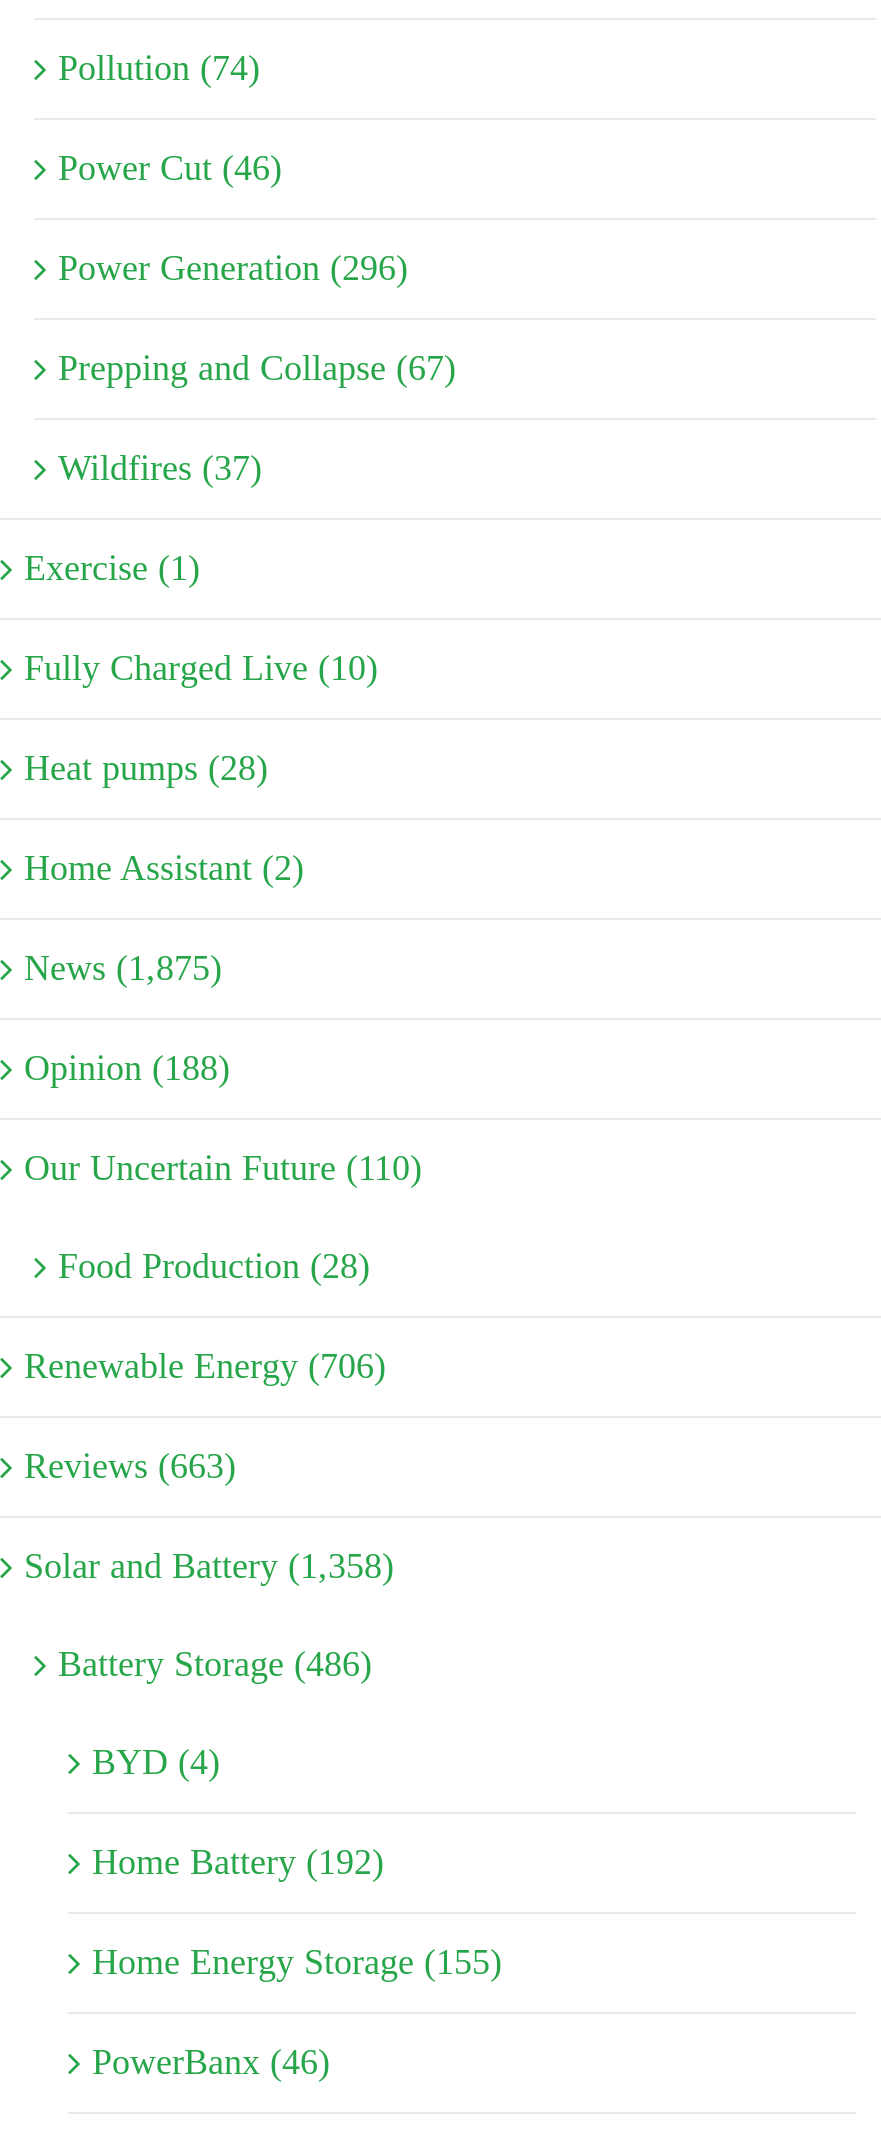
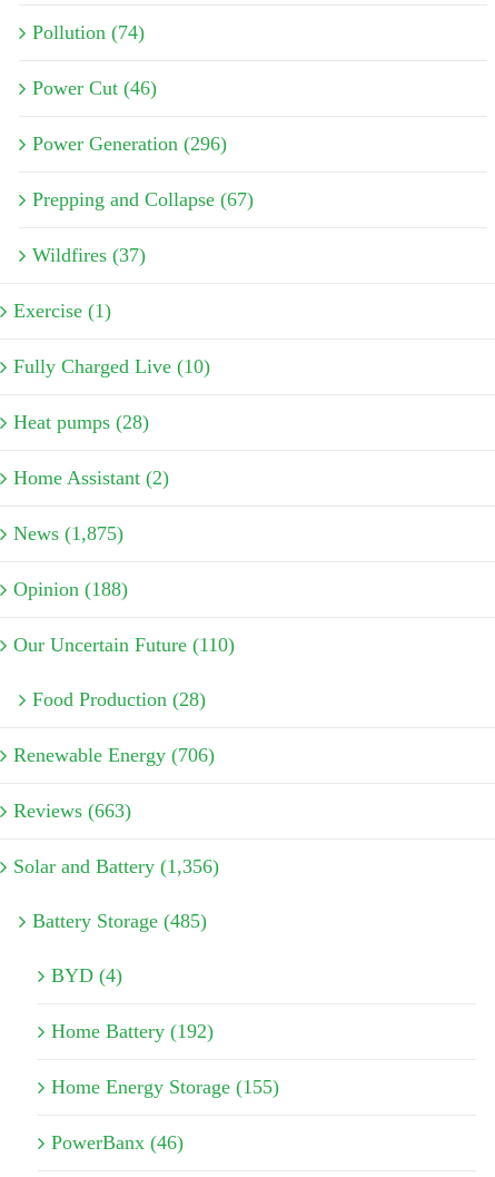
[24,1546,394,1586] Solar and Battery (1,358) -> [13,855,219,878] Solar and Battery (1,356)
[58,1644,372,1684] Battery Storage (486) -> [32,910,207,932] Battery Storage (485)

